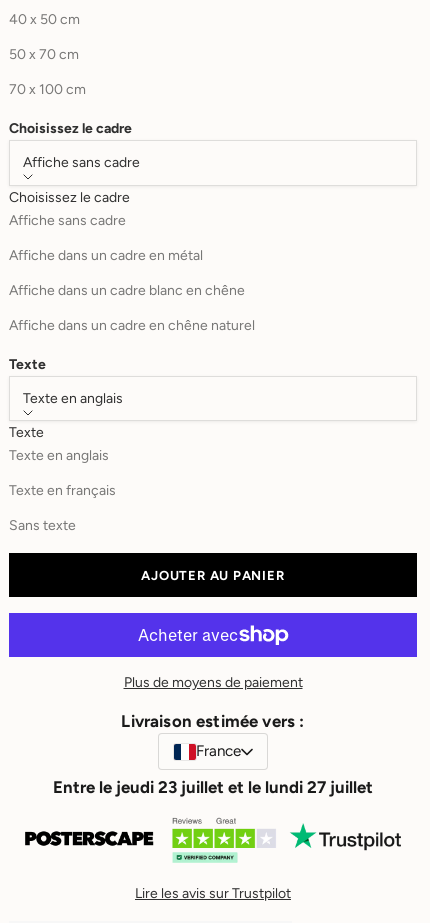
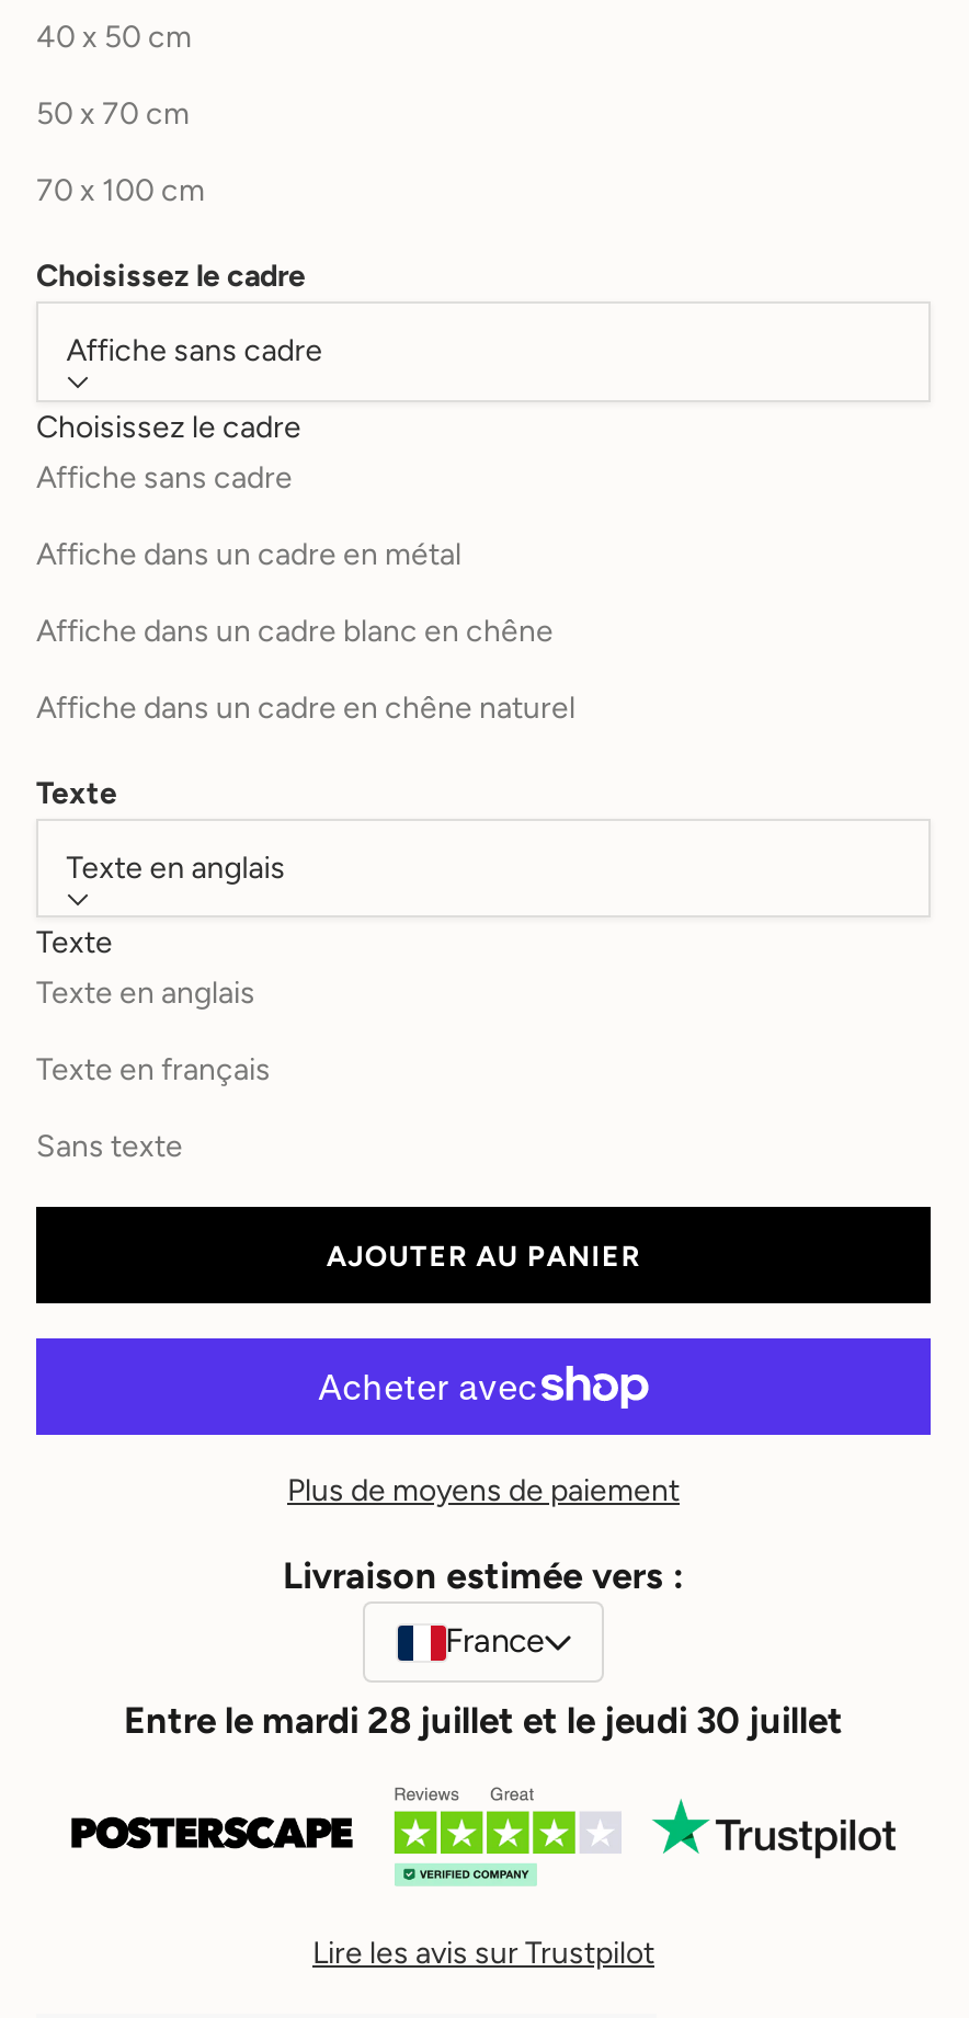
[53,777,373,797] Entre le jeudi 23 juillet et le lundi 27 juillet -> [124,1698,843,1742] Entre le mardi 28 juillet et le jeudi 30 juillet

